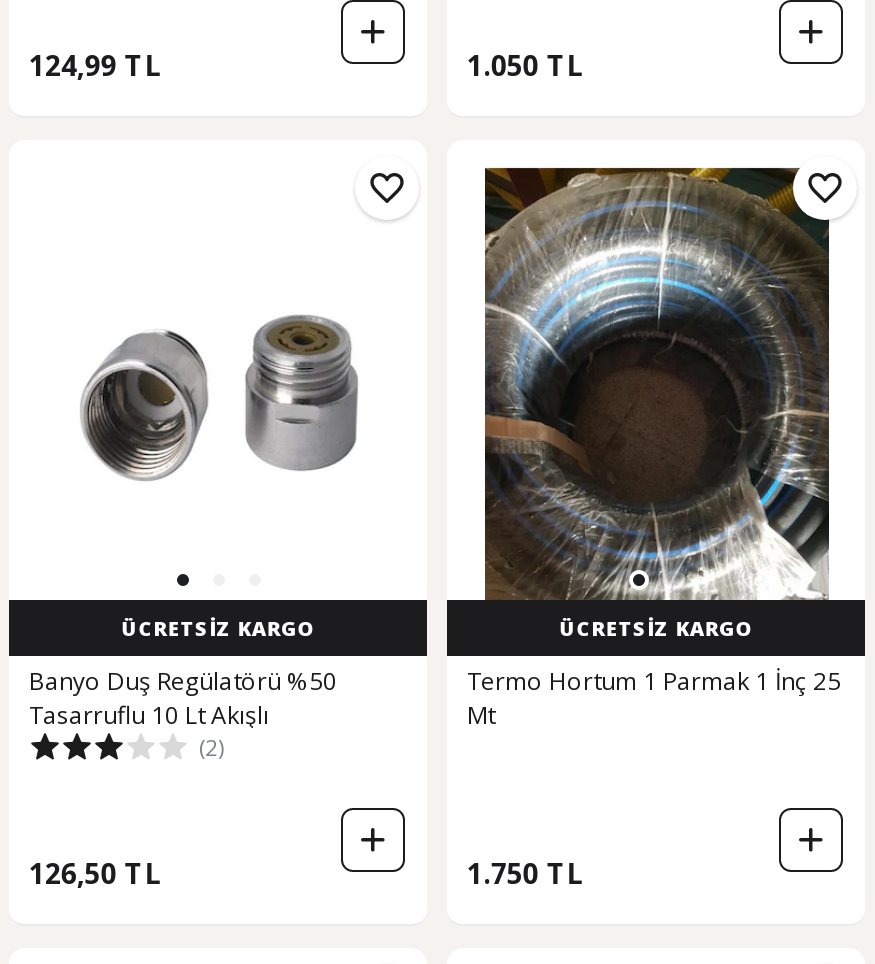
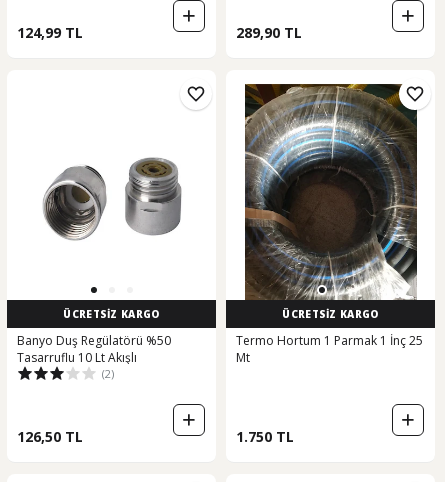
[467,46,582,84] 1.050 TL -> [236,23,302,42] 289,90 TL

